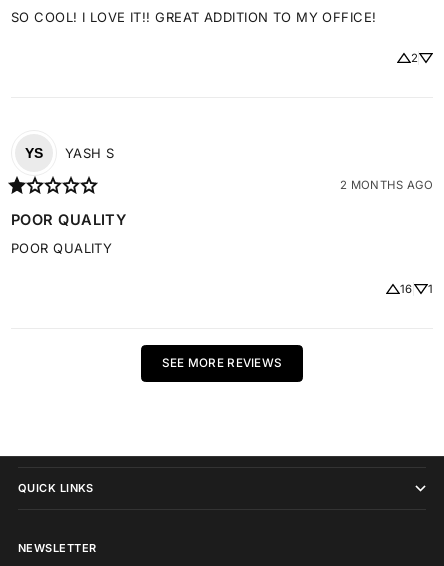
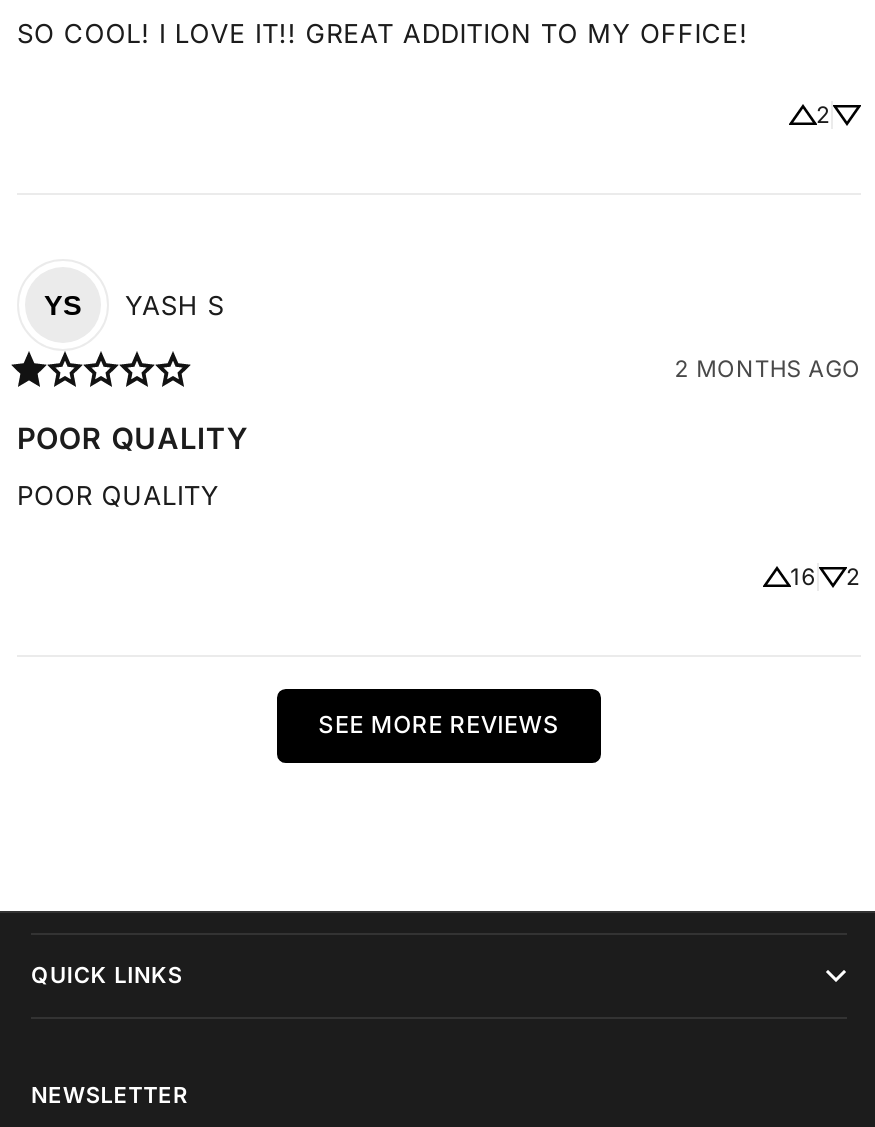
[400,282,433,296] 16 1 -> [790,564,861,592] 16 2

